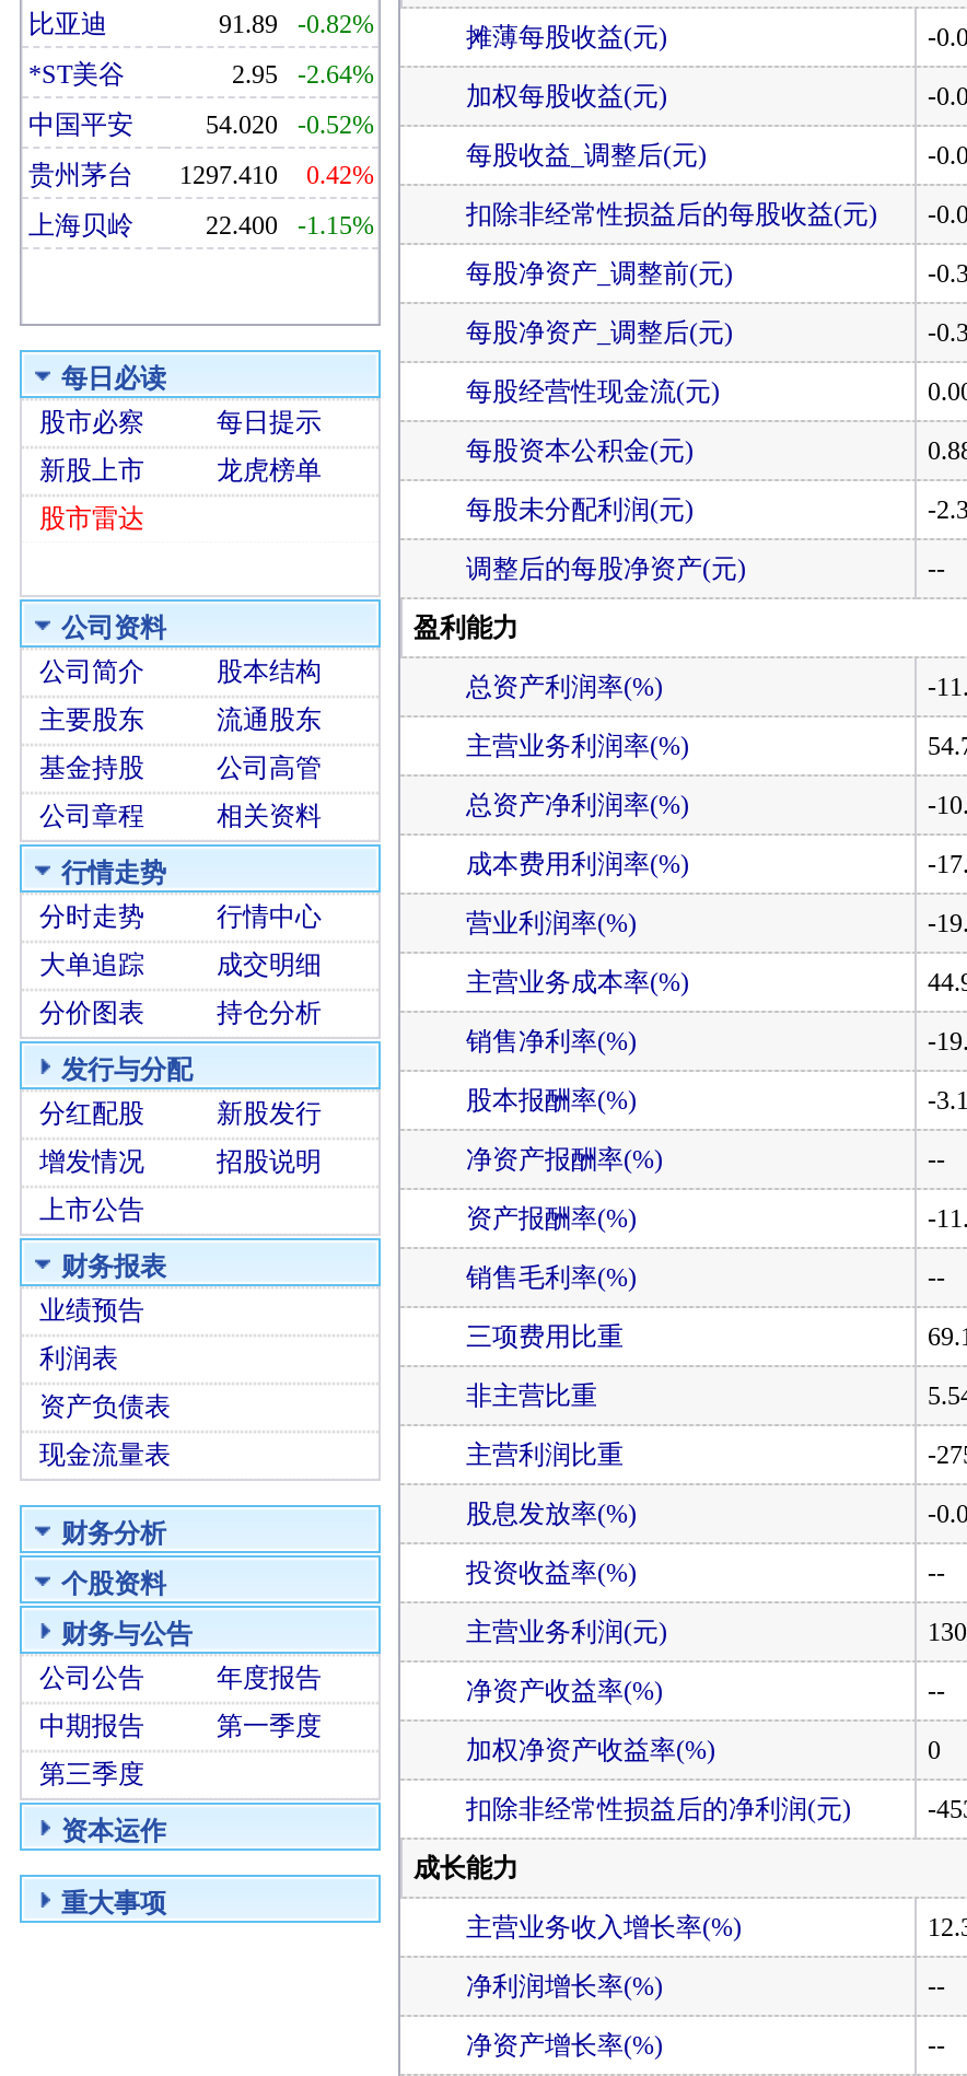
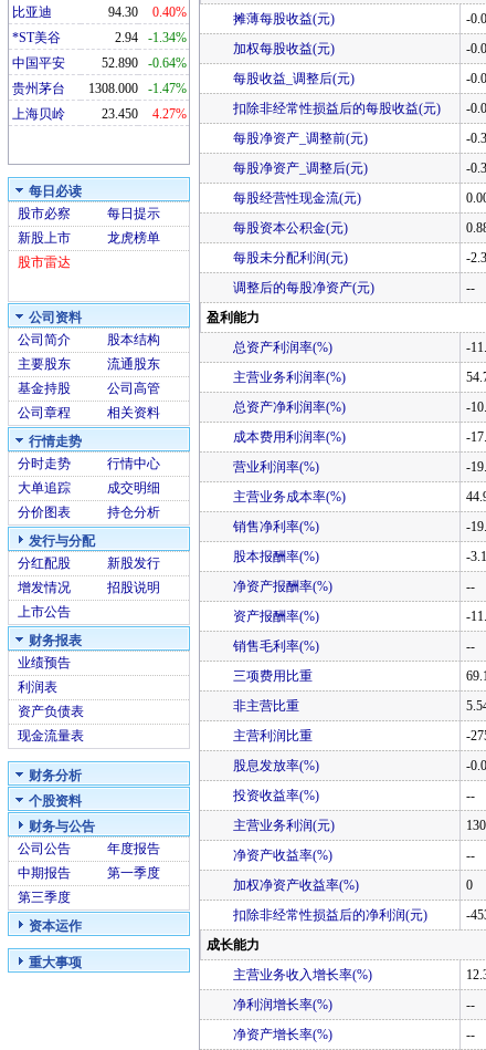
[219,9,278,39] 91.89 -> [108,4,138,20] 94.30
[298,9,374,39] -0.82% -> [152,4,187,20] 0.40%
[232,59,278,90] 2.95 -> [115,30,138,45] 2.94
[298,59,374,90] -2.64% -> [148,30,187,45] -1.34%
[206,109,278,140] 54.020 -> [102,55,138,71] 52.890
[298,109,374,140] -0.52% -> [148,55,187,71] -0.64%
[179,160,278,190] 1297.410 -> [88,81,138,96] 1308.000
[306,160,374,190] 0.42% -> [148,81,187,96] -1.47%
[206,210,278,241] 22.400 -> [102,106,138,122] 23.450
[298,210,374,241] -1.15% -> [152,106,187,122] 4.27%

